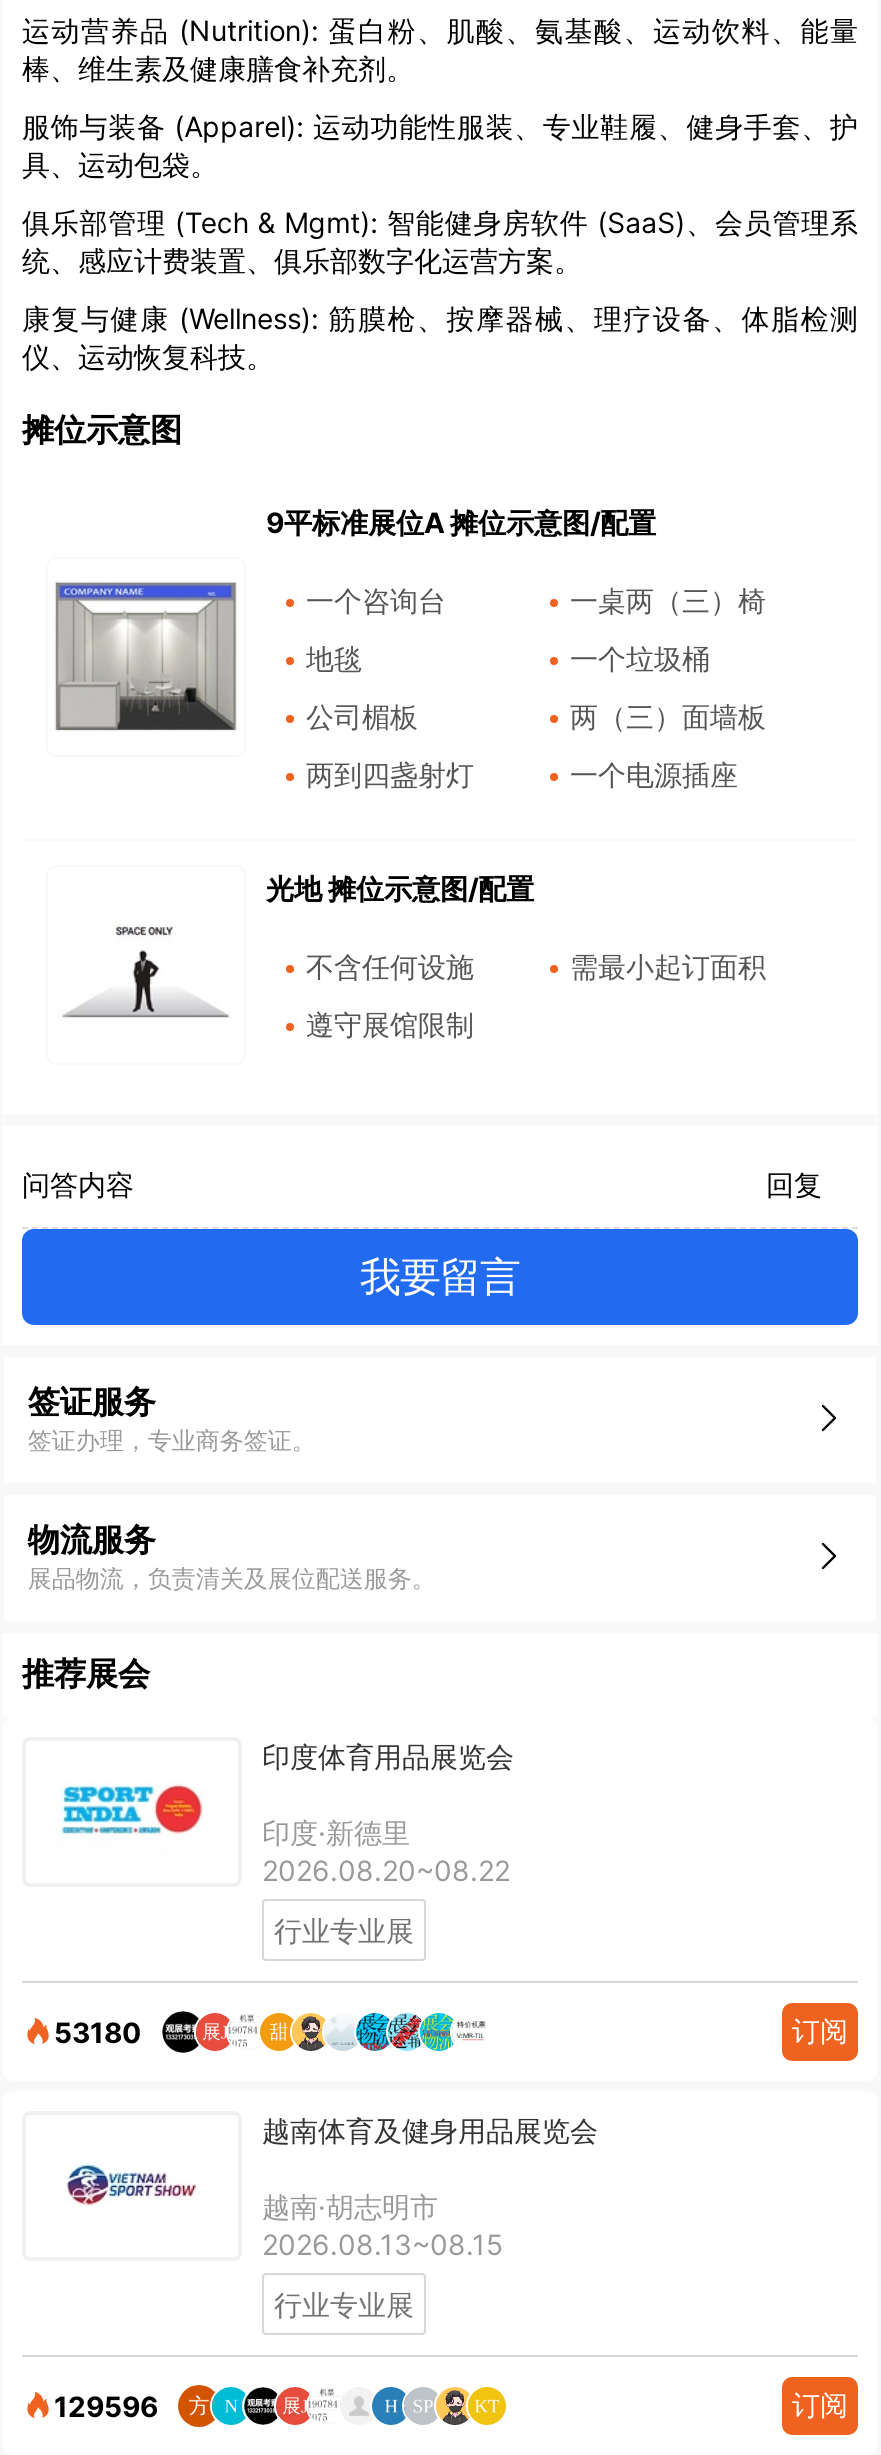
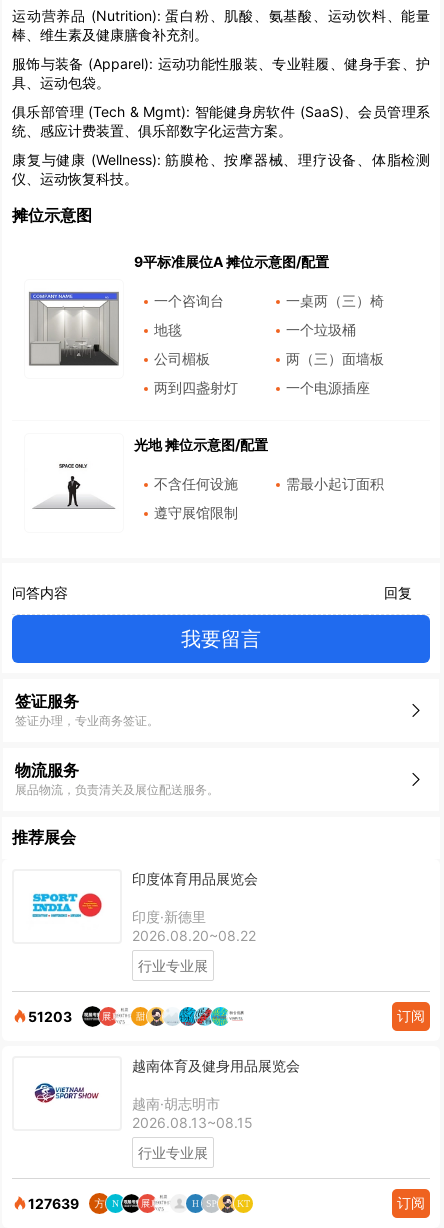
[54,2014,142,2048] 53180 -> [28,1008,72,1025] 51203
[54,2388,158,2422] 129596 -> [28,1195,79,1212] 127639

